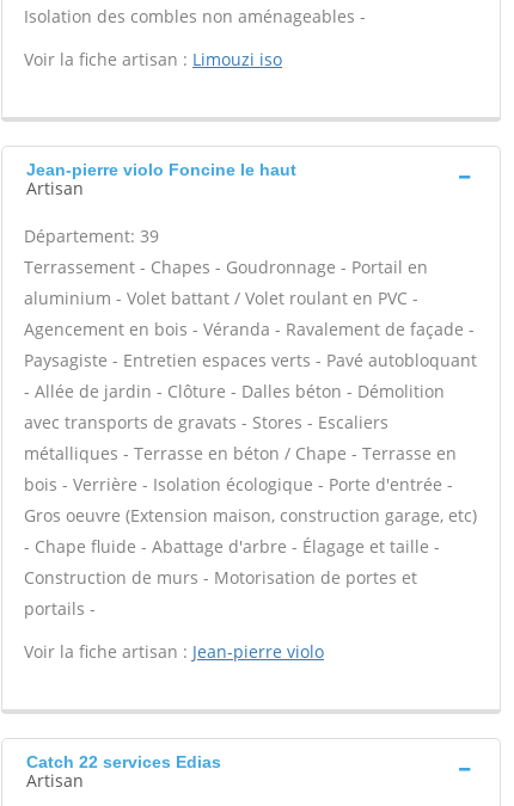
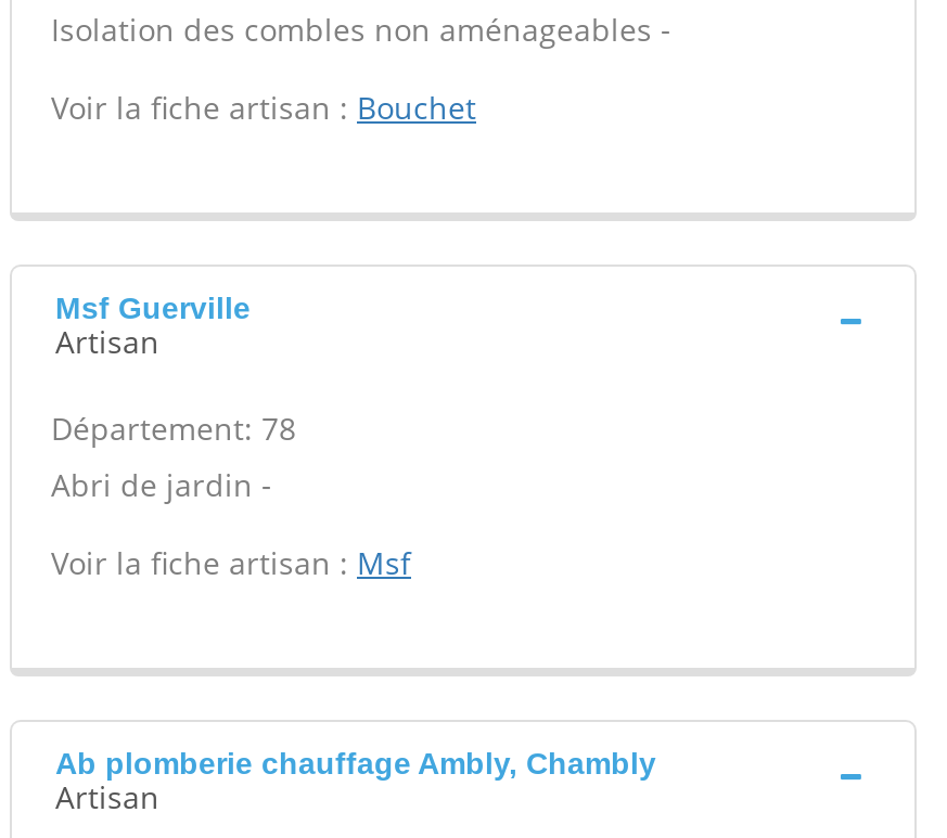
[24,48,282,70] Voir la fiche artisan : Limouzi iso -> [51,87,476,128] Voir la fiche artisan : Bouchet
[26,160,296,179] Jean-pierre violo Foncine le haut -> [55,291,251,325] Msf Guerville
[24,224,477,620] Département: 39 | Terrassement - Chapes - Goudronnage - Portail en | aluminium - Volet battant / Volet roulant en PVC - | Agencement en bois - Véranda - Ravalement de façade - | Paysagiste - Entretien espaces verts - Pavé autobloquant | - Allée de jardin - Clôture - Dalles béton - Démolition | avec transports de gravats - Stores - Escaliers | métalliques - Terrasse en béton / Chape - Terrasse en | bois - Verrière - Isolation écologique - Porte d'entrée - | Gros oeuvre (Extension maison, construction garage, etc) | - Chape fluide - Abattage d'arbre - Élagage et taille - | Construction de murs - Motorisation de portes et | portails - -> [51,408,296,505] Département: 78 | Abri de jardin -
[24,640,324,663] Voir la fiche artisan : Jean-pierre violo -> [51,542,411,583] Voir la fiche artisan : Msf
[26,752,221,771] Catch 22 services Edias -> [55,746,656,781] Ab plomberie chauffage Ambly, Chambly

